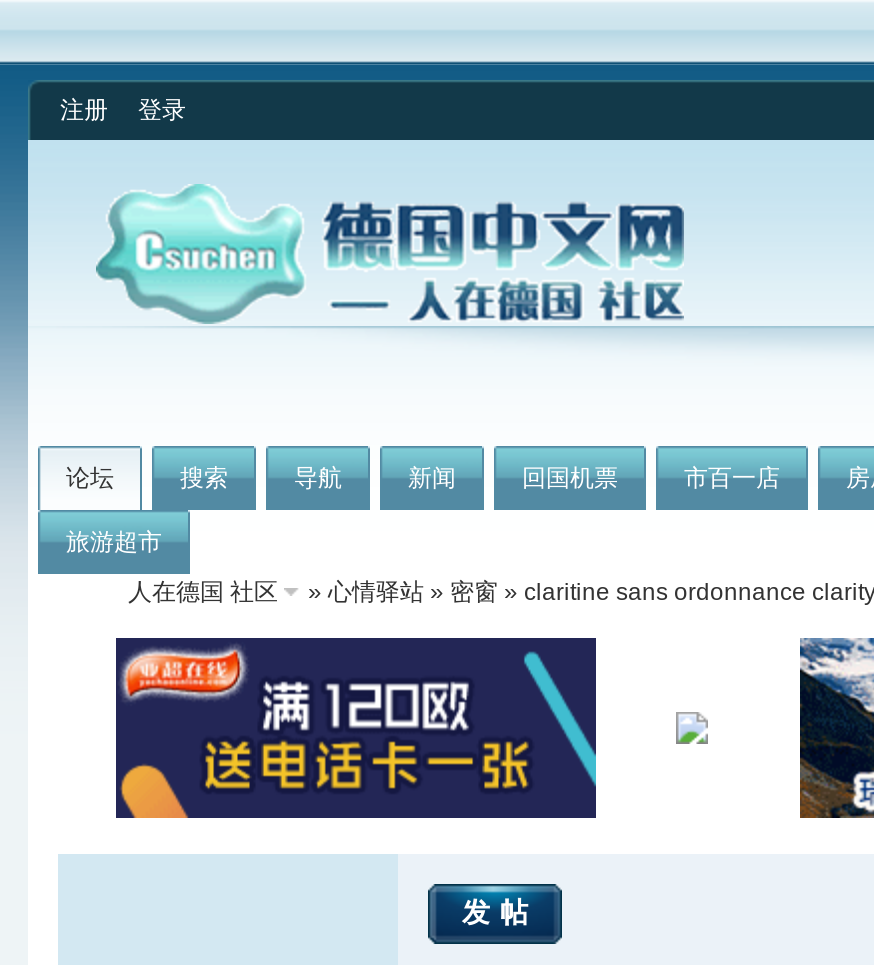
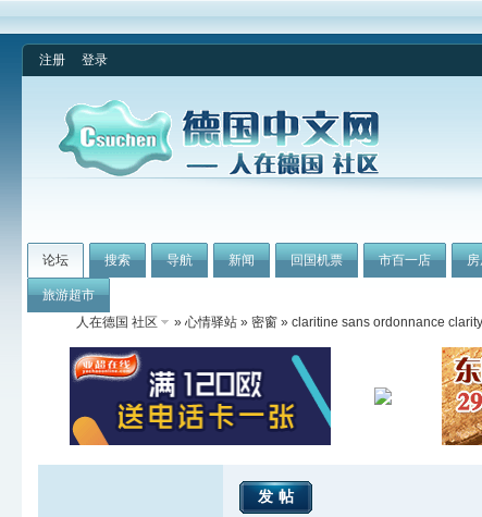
[798,636,868,820] [image] -> [441,346,479,446] [image]

